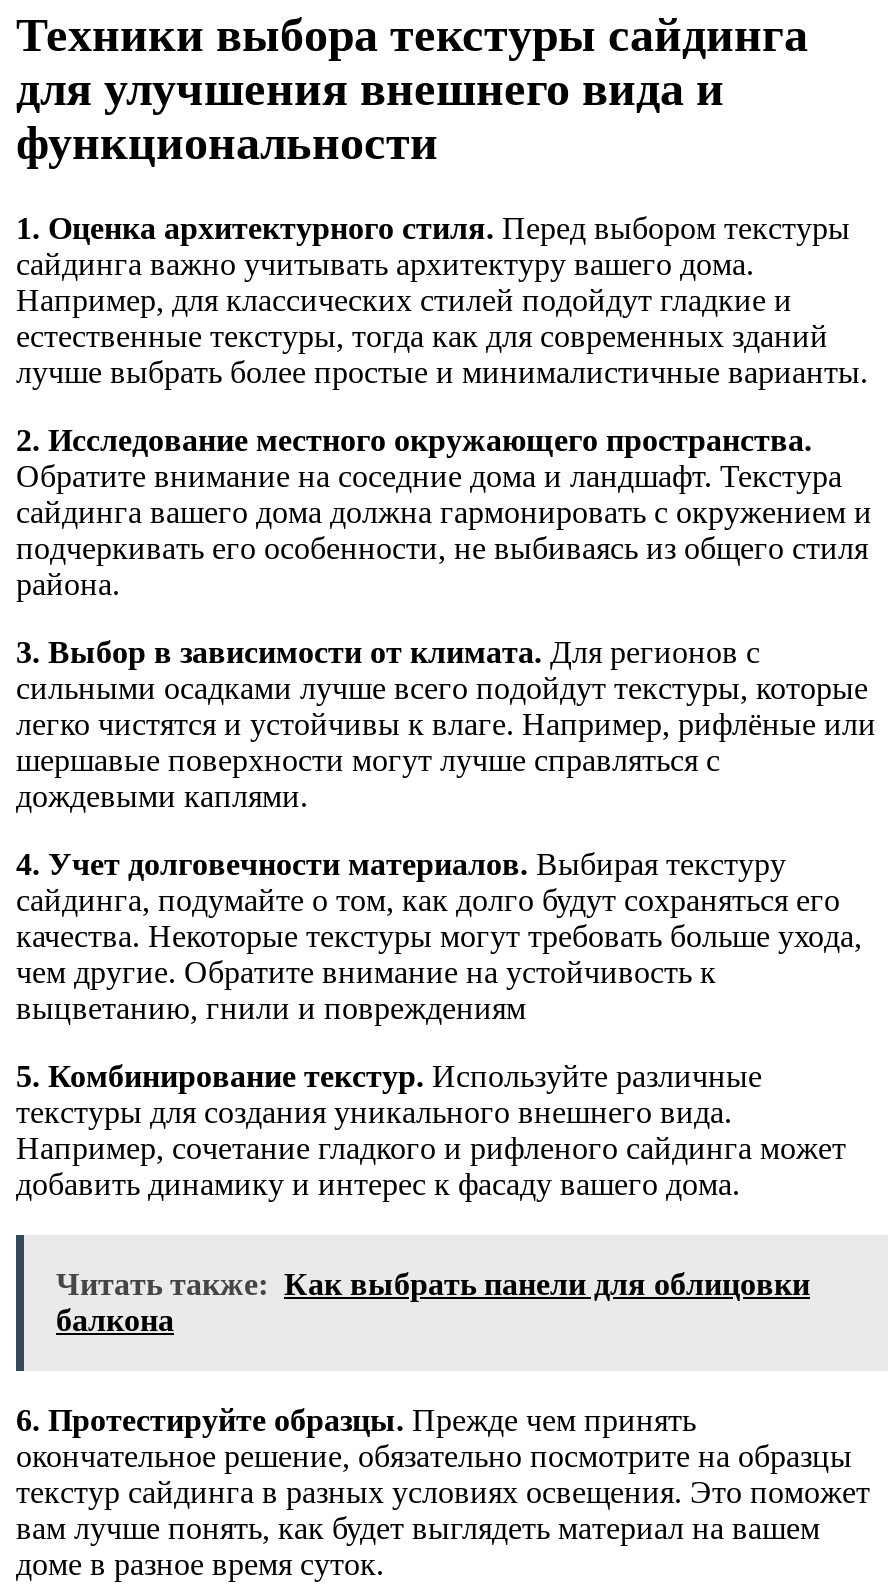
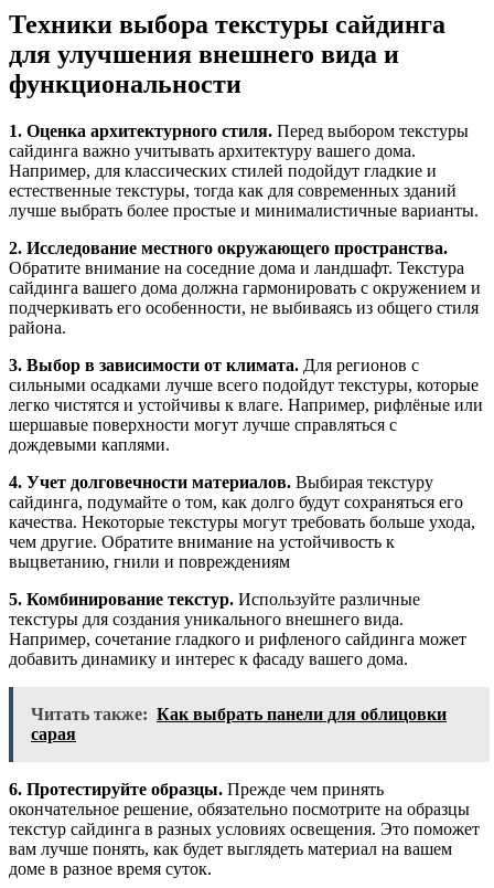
[56,1302,174,1336] балкона -> [31,724,76,743] сарая

